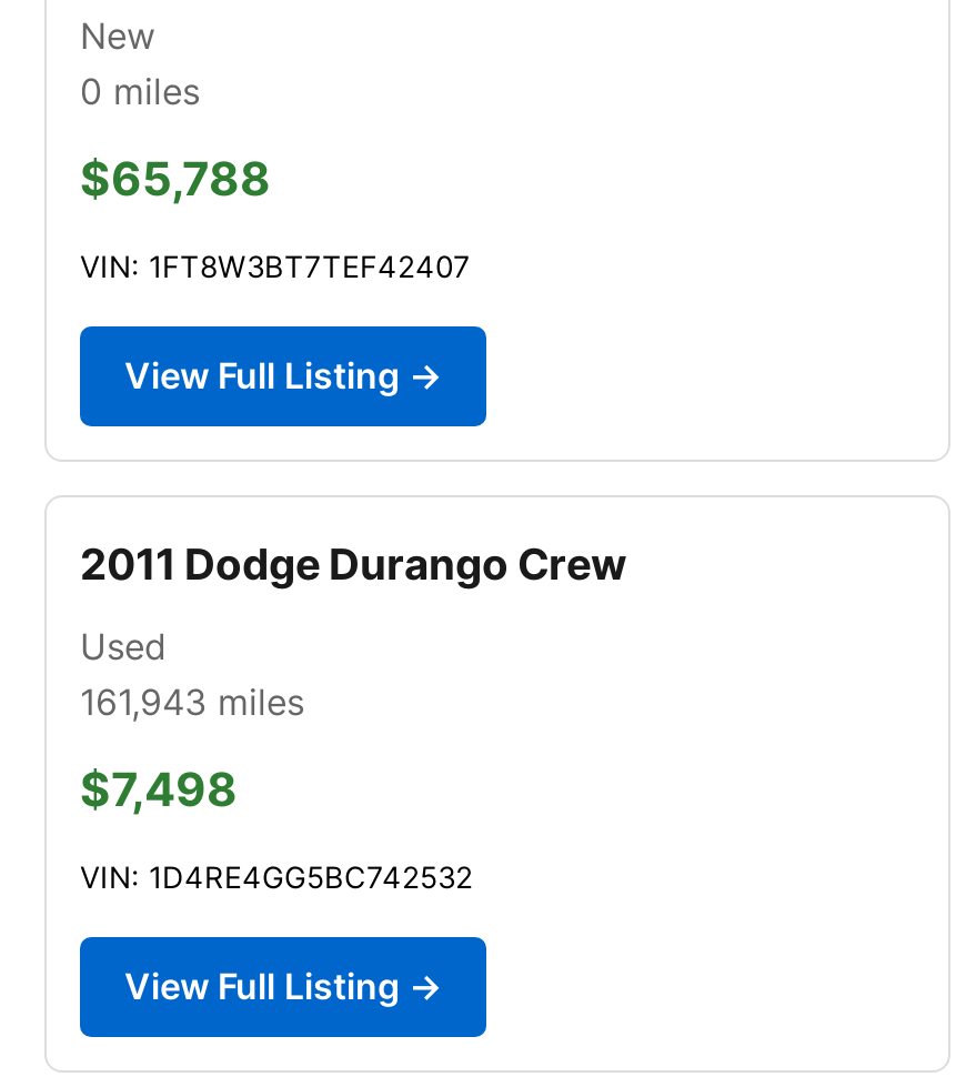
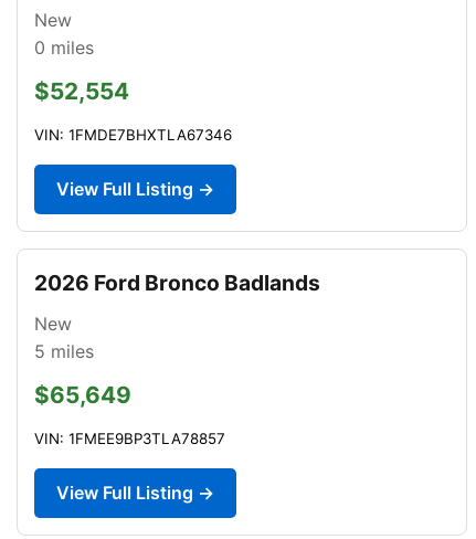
[80,151,271,206] $65,788 -> [34,77,129,105] $52,554
[80,248,471,284] VIN: 1FT8W3BT7TEF42407 -> [34,126,232,143] VIN: 1FMDE7BHXTLA67346
[80,537,626,590] 2011 Dodge Durango Crew -> [34,269,320,296] 2026 Ford Bronco Badlands
[80,624,304,724] Used | 161,943 miles -> [34,312,94,362] New | 5 miles
[80,761,238,817] $7,498 -> [34,381,131,409] $65,649
[80,859,473,895] VIN: 1D4RE4GG5BC742532 -> [34,430,225,447] VIN: 1FMEE9BP3TLA78857

